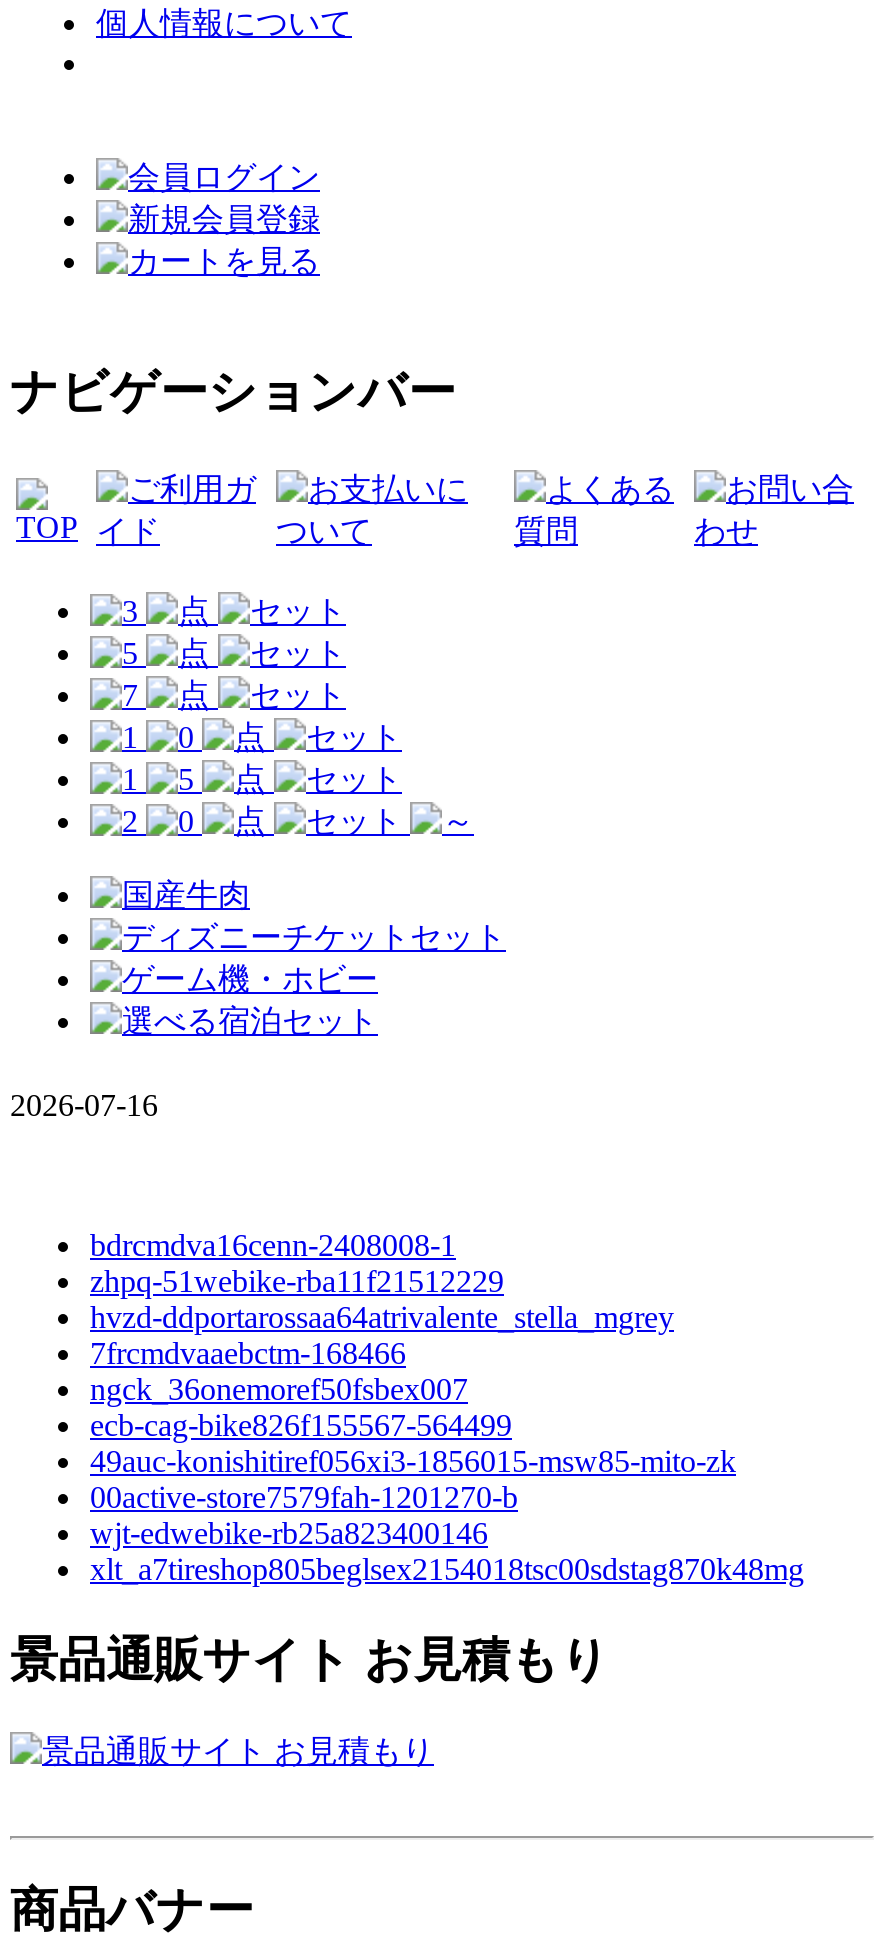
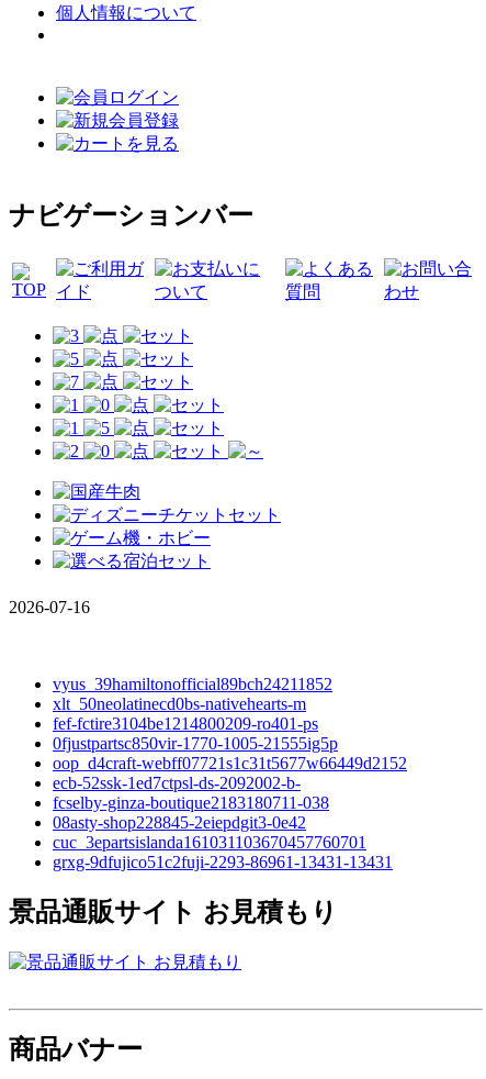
[90,1228,804,1586] bdrcmdva16cenn-2408008-1 | zhpq-51webike-rba11f21512229 | hvzd-ddportarossaa64atrivalente_stella_mgrey | 7frcmdvaaebctm-168466 | ngck_36onemoref50fsbex007 | ecb-cag-bike826f155567-564499 | 49auc-konishitiref056xi3-1856015-msw85-mito-zk | 00active-store7579fah-1201270-b | wjt-edwebike-rb25a823400146 | xlt_a7tireshop805beglsex2154018tsc00sdstag870k48mg -> [53,674,407,871] vyus_39hamiltonofficial89bch24211852 | xlt_50neolatinecd0bs-nativehearts-m | fef-fctire3104be1214800209-ro401-ps | 0fjustpartsc850vir-1770-1005-21555ig5p | oop_d4craft-webff07721s1c31t5677w66449d2152 | ecb-52ssk-1ed7ctpsl-ds-2092002-b- | fcselby-ginza-boutique2183180711-038 | 08asty-shop228845-2eiepdgit3-0e42 | cuc_3epartsislanda161031103670457760701 | grxg-9dfujico51c2fuji-2293-86961-13431-13431

